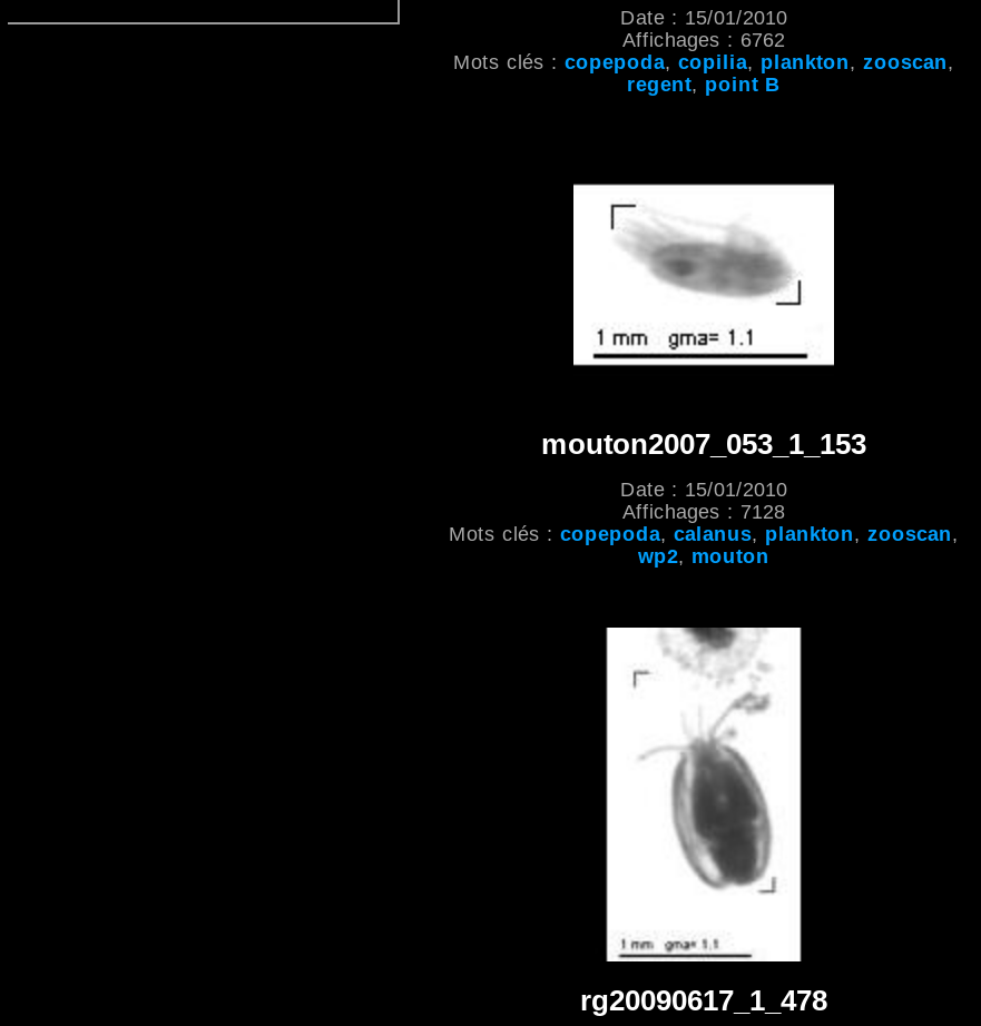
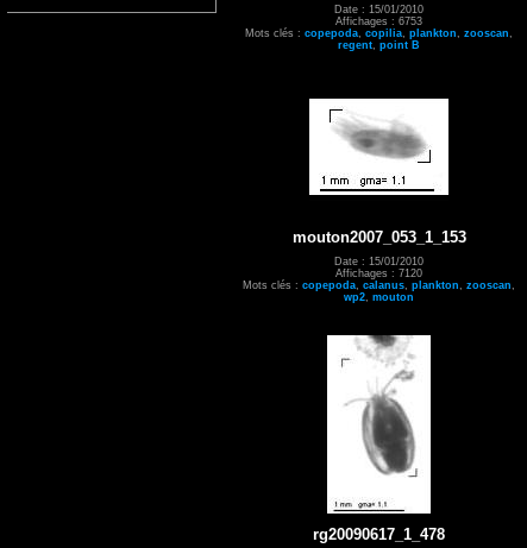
[622,28,785,51] Affichages : 6762 -> [335,15,422,27] Affichages : 6753
[622,500,785,522] Affichages : 7128 -> [335,267,422,279] Affichages : 7120

